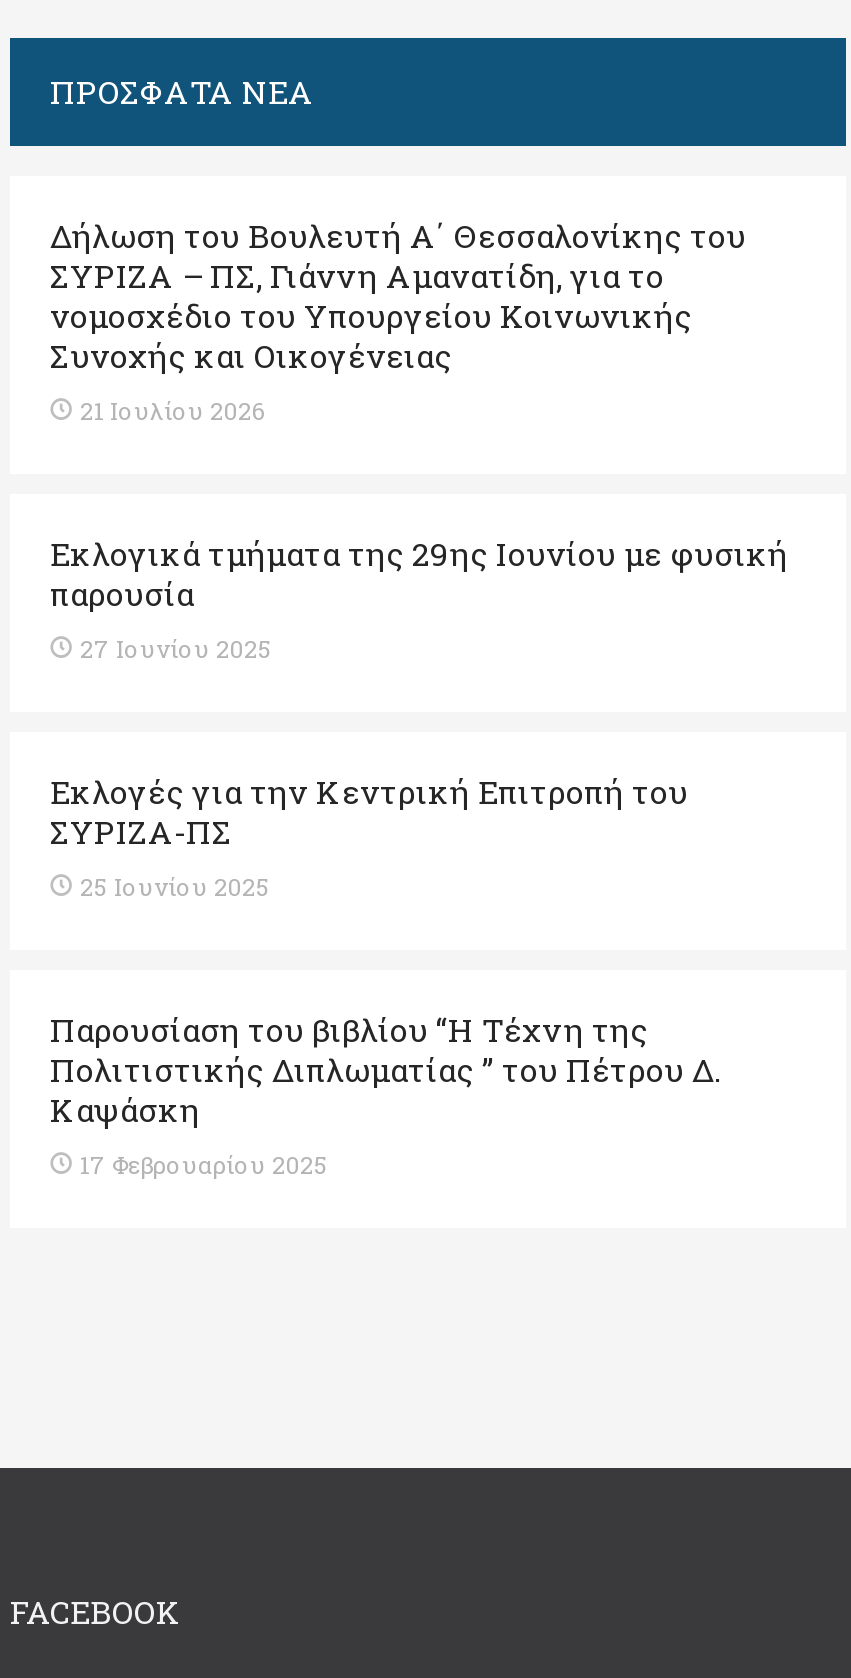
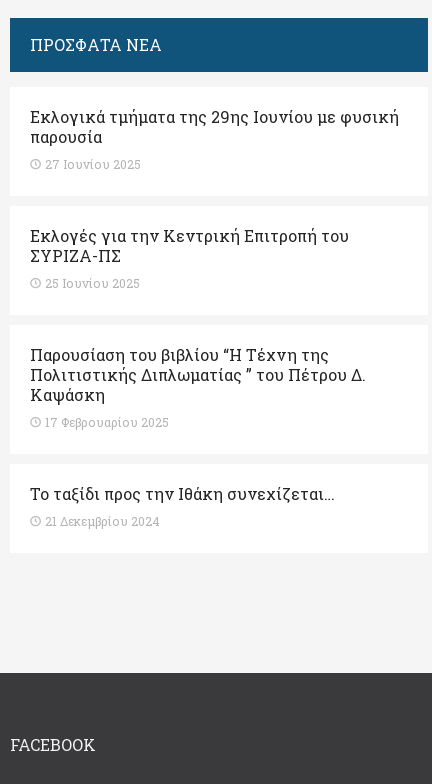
[50,215,746,427] Δήλωση του Βουλευτή Α΄ Θεσσαλονίκης του | ΣΥΡΙΖΑ – ΠΣ, Γιάννη Αμανατίδη, για το | νομοσχέδιο του Υπουργείου Κοινωνικής | Συνοχής και Οικογένειας | 21 Ιουλίου 2026 -> none
moved [50,533,788,1181] -> [30,106,399,430]: Εκλογικά τμήματα της 29ης Ιουνίου με φυσική | παρουσία | 27 Ιουνίου 2025 | ... | Καψάσκη | 17 Φεβρουαρίου 2025
none -> [30,483,335,529] Το ταξίδι προς την Ιθάκη συνεχίζεται… | 21 Δεκεμβρίου 2024

